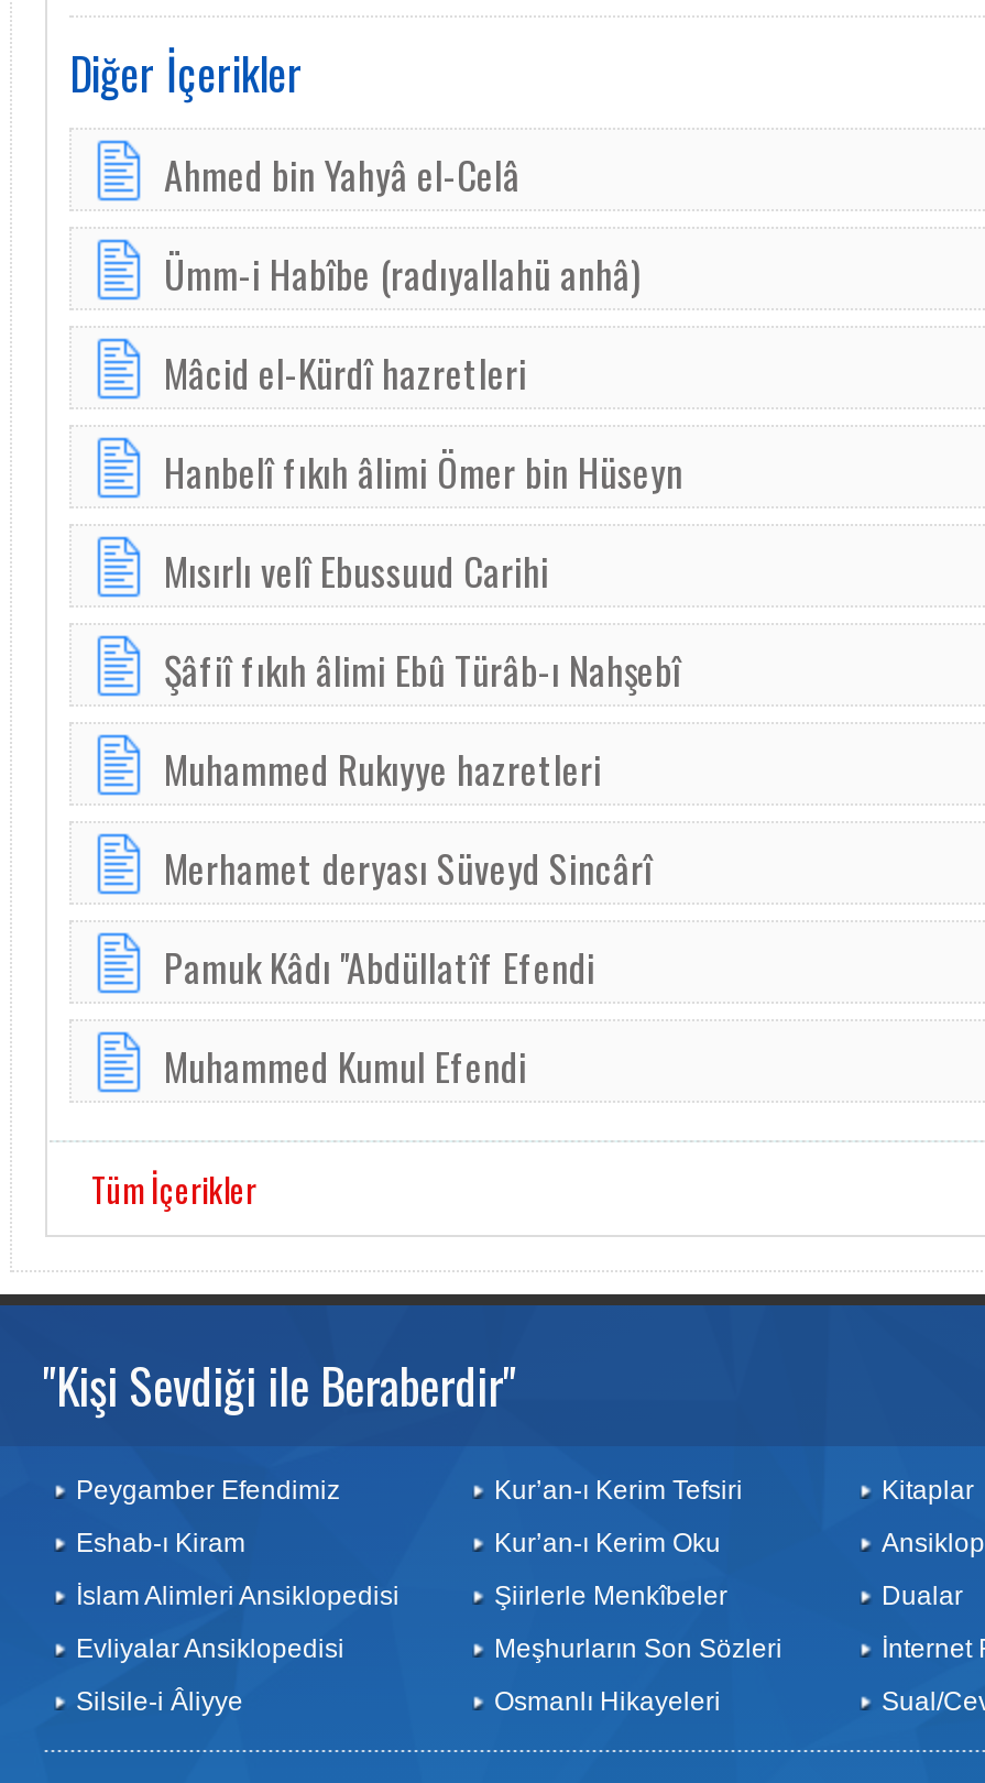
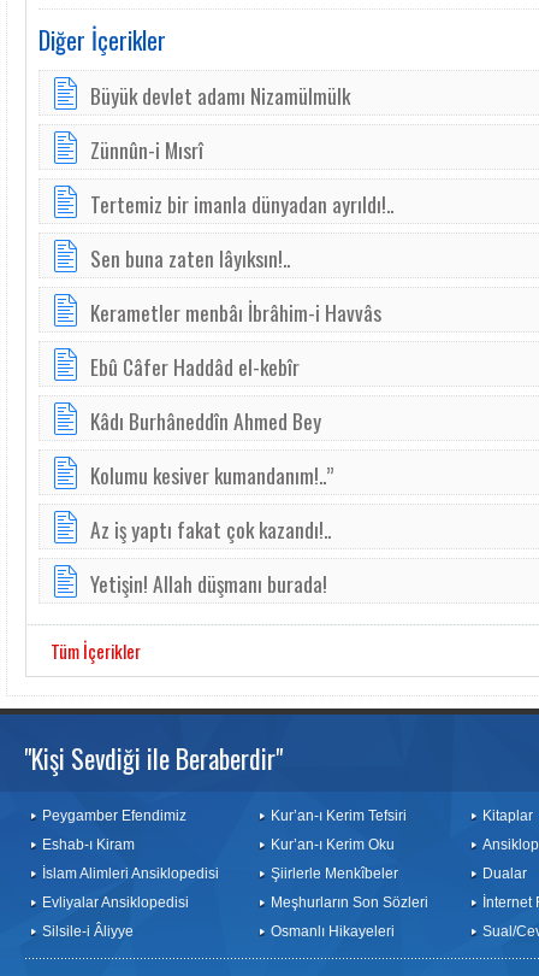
[164,145,521,203] Ahmed bin Yahyâ el-Celâ -> [90,80,350,111] Büyük devlet adamı Nizamülmülk
[164,244,642,302] Ümm-i Habîbe (radıyallahü anhâ) -> [90,134,203,165] Zünnûn-i Mısrî
[164,343,527,401] Mâcid el-Kürdî hazretleri -> [90,188,393,219] Tertemiz bir imanla dünyadan ayrıldı!..
[164,442,683,500] Hanbelî fıkıh âlimi Ömer bin Hüseyn -> [90,242,290,274] Sen buna zaten lâyıksın!..
[164,542,549,599] Mısırlı velî Ebussuud Carihi -> [90,296,381,328] Kerametler menbâı İbrâhim-i Havvâs
[164,641,681,698] Şâfiî fıkıh âlimi Ebû Türâb-ı Nahşebî -> [90,351,300,382] Ebû Câfer Haddâd el-kebîr
[164,740,602,797] Muhammed Rukıyye hazretleri -> [90,405,321,436] Kâdı Burhâneddîn Ahmed Bey
[164,839,653,896] Merhamet deryası Süveyd Sincârî -> [90,459,333,490] Kolumu kesiver kumandanım!..”
[164,938,595,995] Pamuk Kâdı ''Abdüllatîf Efendi -> [90,513,331,545] Az iş yaptı fakat çok kazandı!..
[164,1037,527,1094] Muhammed Kumul Efendi -> [90,568,327,599] Yetişin! Allah düşmanı burada!

